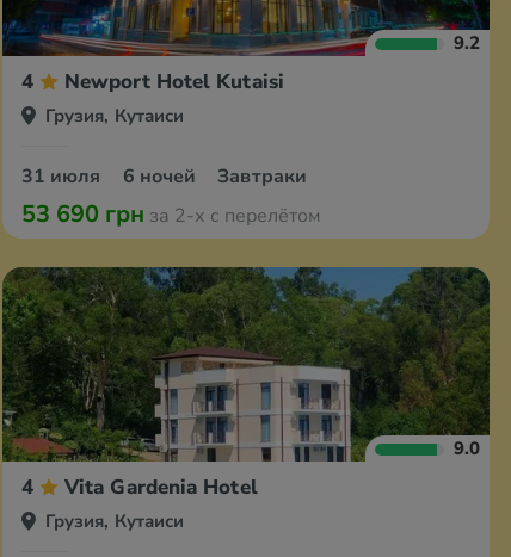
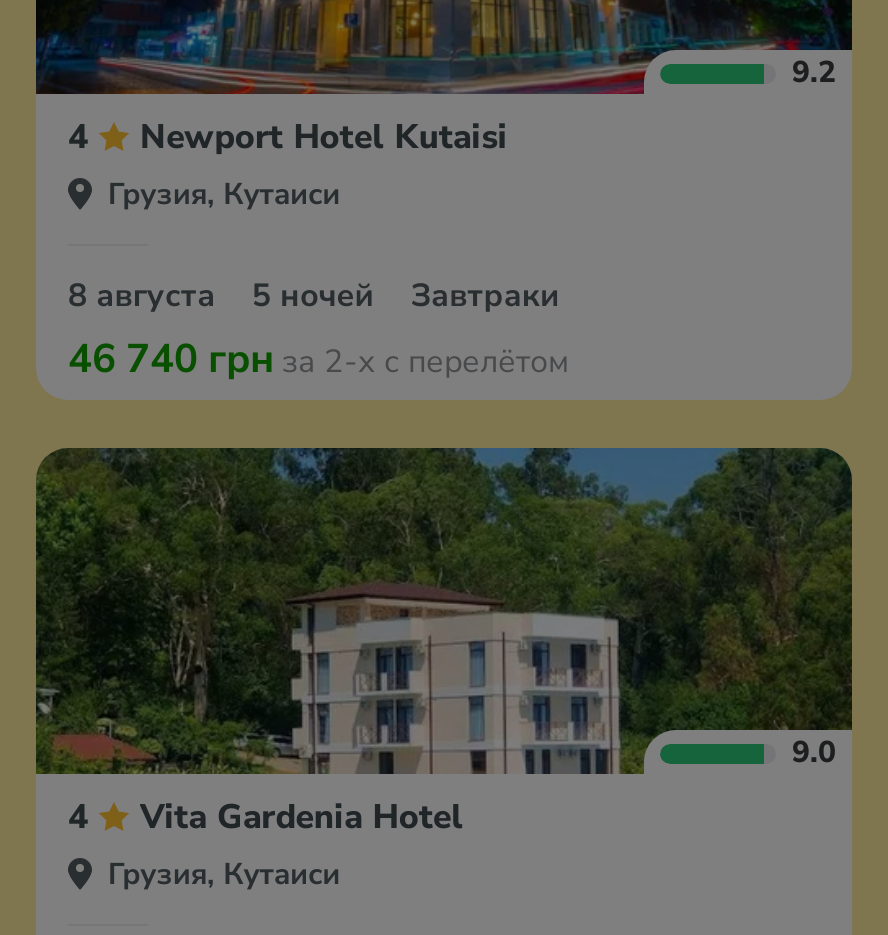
[21,163,201,190] 31 июля | 6 ночей -> [68,274,383,318] 8 августа | 5 ночей
[21,198,321,230] 53 690 грн за 2-х с перелётом -> [68,332,570,386] 46 740 грн за 2-х с перелётом

